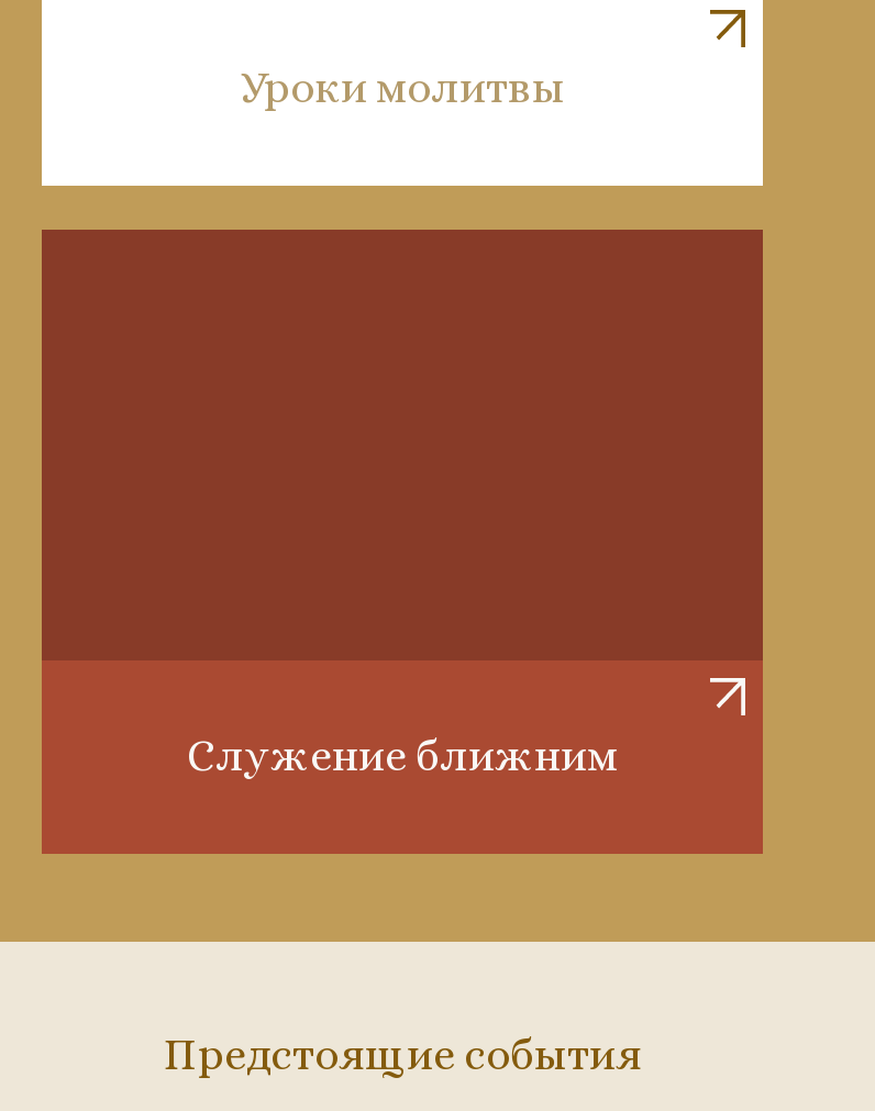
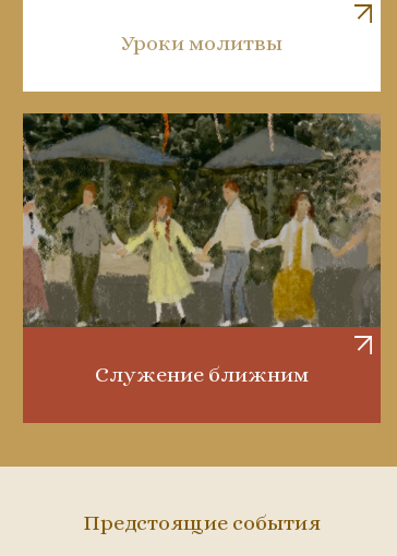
none -> [22,112,381,328] [image]

